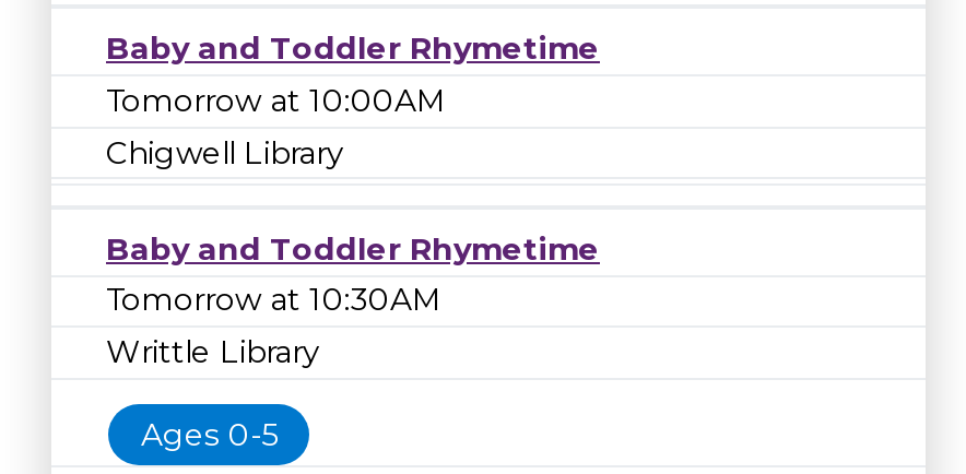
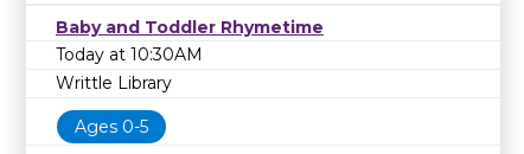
[106,81,600,320] Tomorrow at 10:00AM | Chigwell Library | Baby and Toddler Rhymetime | Tomorrow at 10:30AM -> [56,44,203,65] Today at 10:30AM

